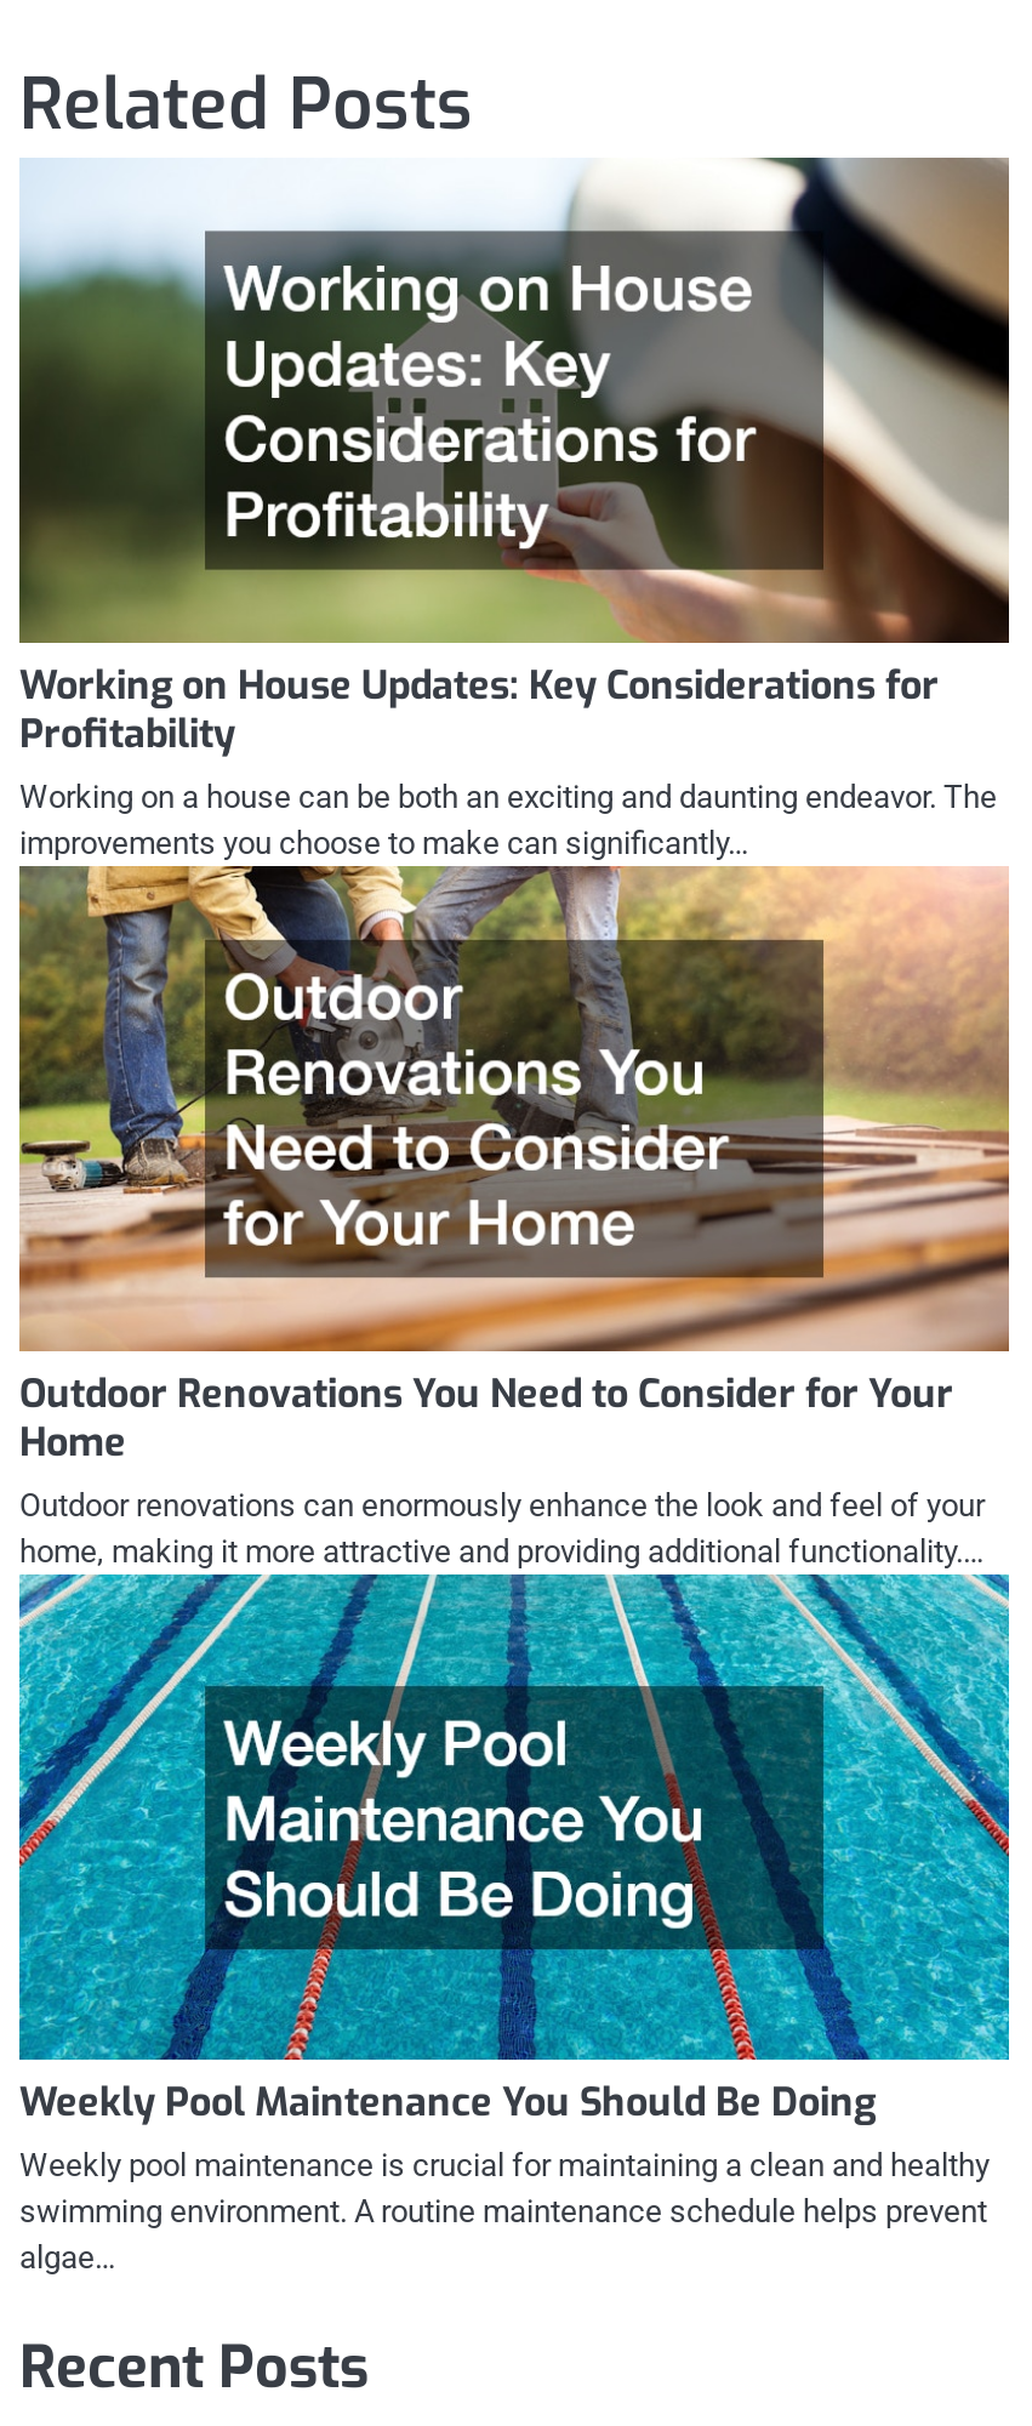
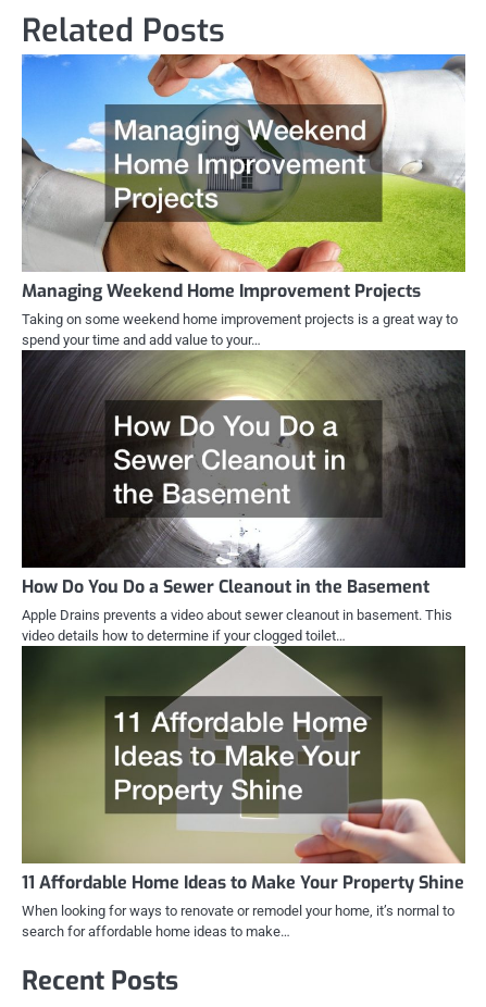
[17,155,1011,861] [image] | Working on House Updates: Key Considerations for | Profitability | Working on a house can be both an exciting and daunting endeavor. The | improvements you choose to make can significantly… -> [21,53,466,348] [image] | Managing Weekend Home Improvement Projects | Taking on some weekend home improvement projects is a great way to | spend your time and add value to your…
[17,929,1011,1570] [image] | Outdoor Renovations You Need to Consider for Your | Home | Outdoor renovations can enormously enhance the look and feel of your | home, making it more attractive and providing additional functionality.… -> [21,358,466,644] [image] | How Do You Do a Sewer Cleanout in the Basement | Apple Drains prevents a video about sewer cleanout in basement. This | video details how to determine if your clogged toilet…
[17,1589,1011,1963] [image] -> [21,696,466,863] [image]
[19,2077,990,2276] Weekly Pool Maintenance You Should Be Doing | Weekly pool maintenance is crucial for maintaining a clean and healthy | swimming environment. A routine maintenance schedule helps prevent | algae… -> [22,871,464,940] 11 Affordable Home Ideas to Make Your Property Shine | When looking for ways to renovate or remodel your home, it’s normal to | search for affordable home ideas to make…

